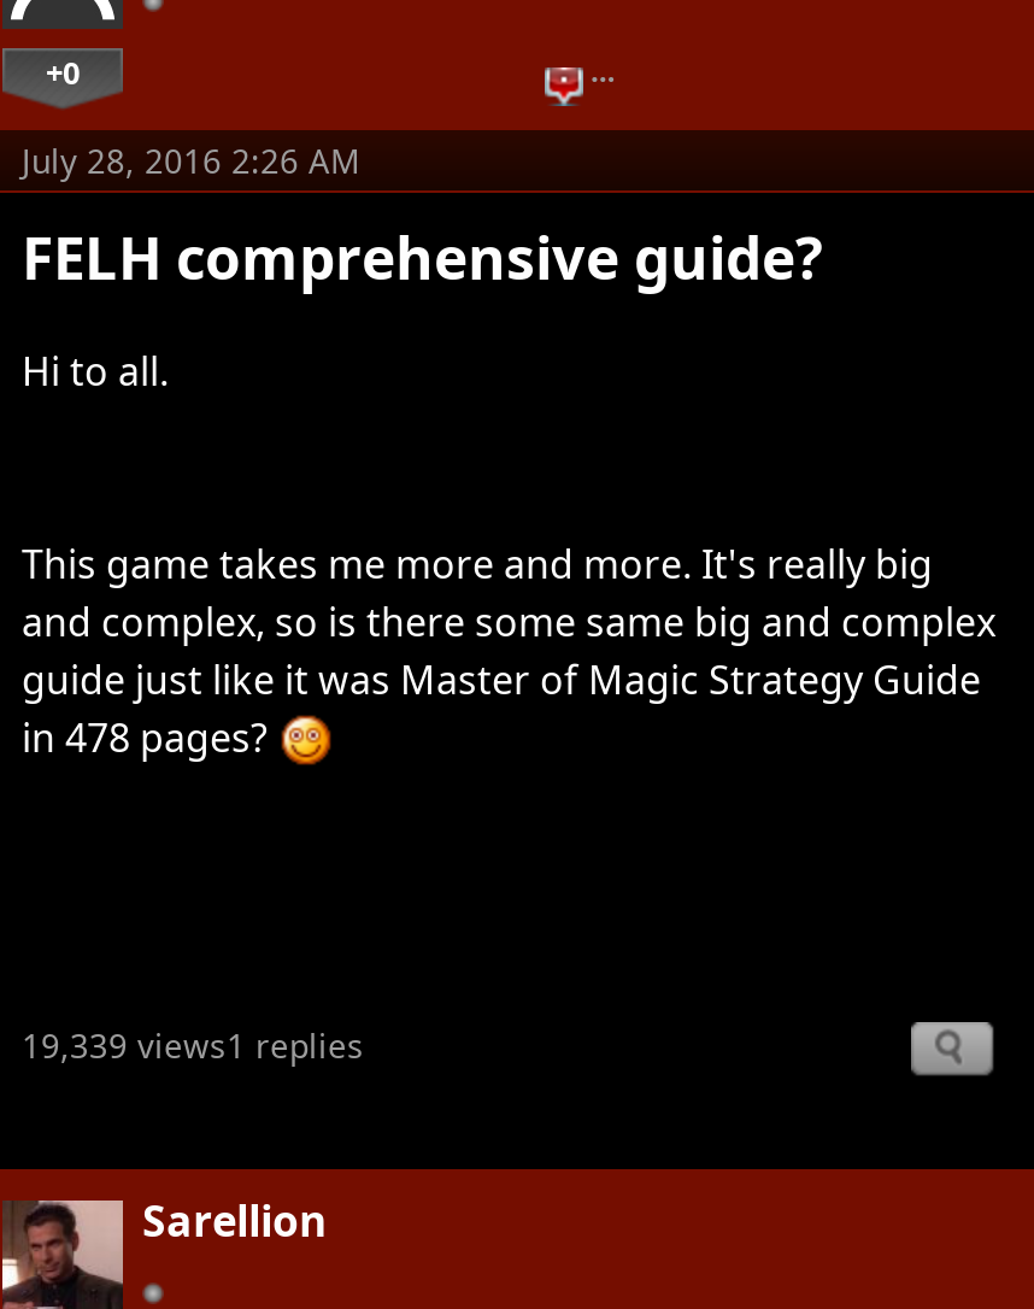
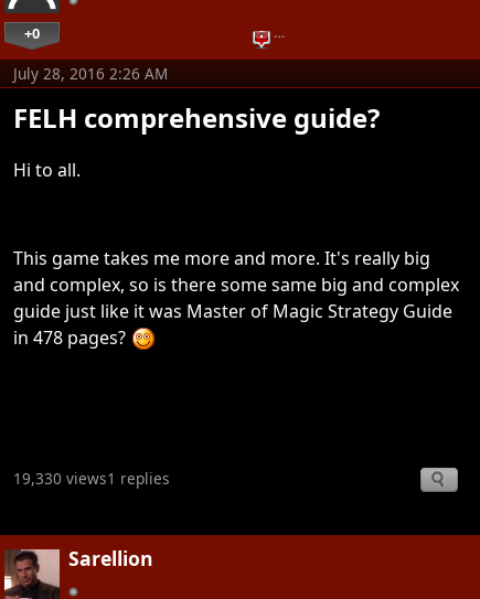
[22,1023,364,1069] 19,339 views1 replies -> [13,468,170,489] 19,330 views1 replies

